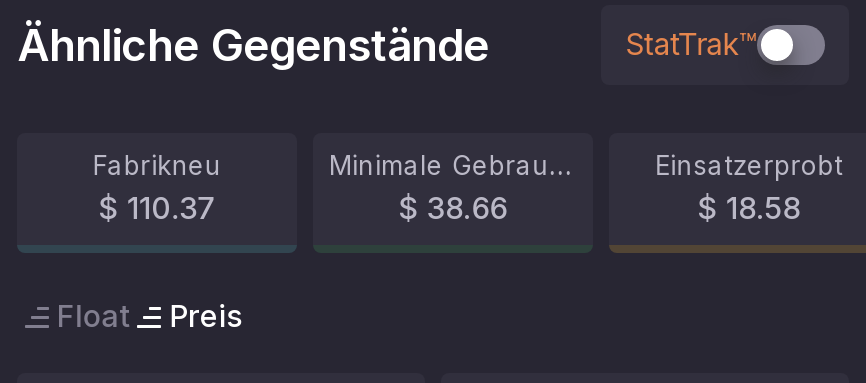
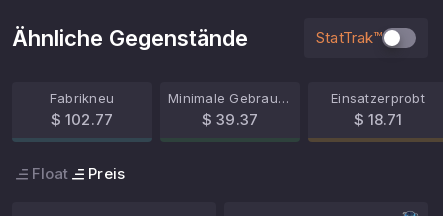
[98,189,216,227] $ 110.37 -> [51,110,113,129] $ 102.77
[398,189,508,227] $ 38.66 -> [202,110,258,129] $ 39.37
[697,189,801,227] $ 18.58 -> [354,110,402,129] $ 18.71

